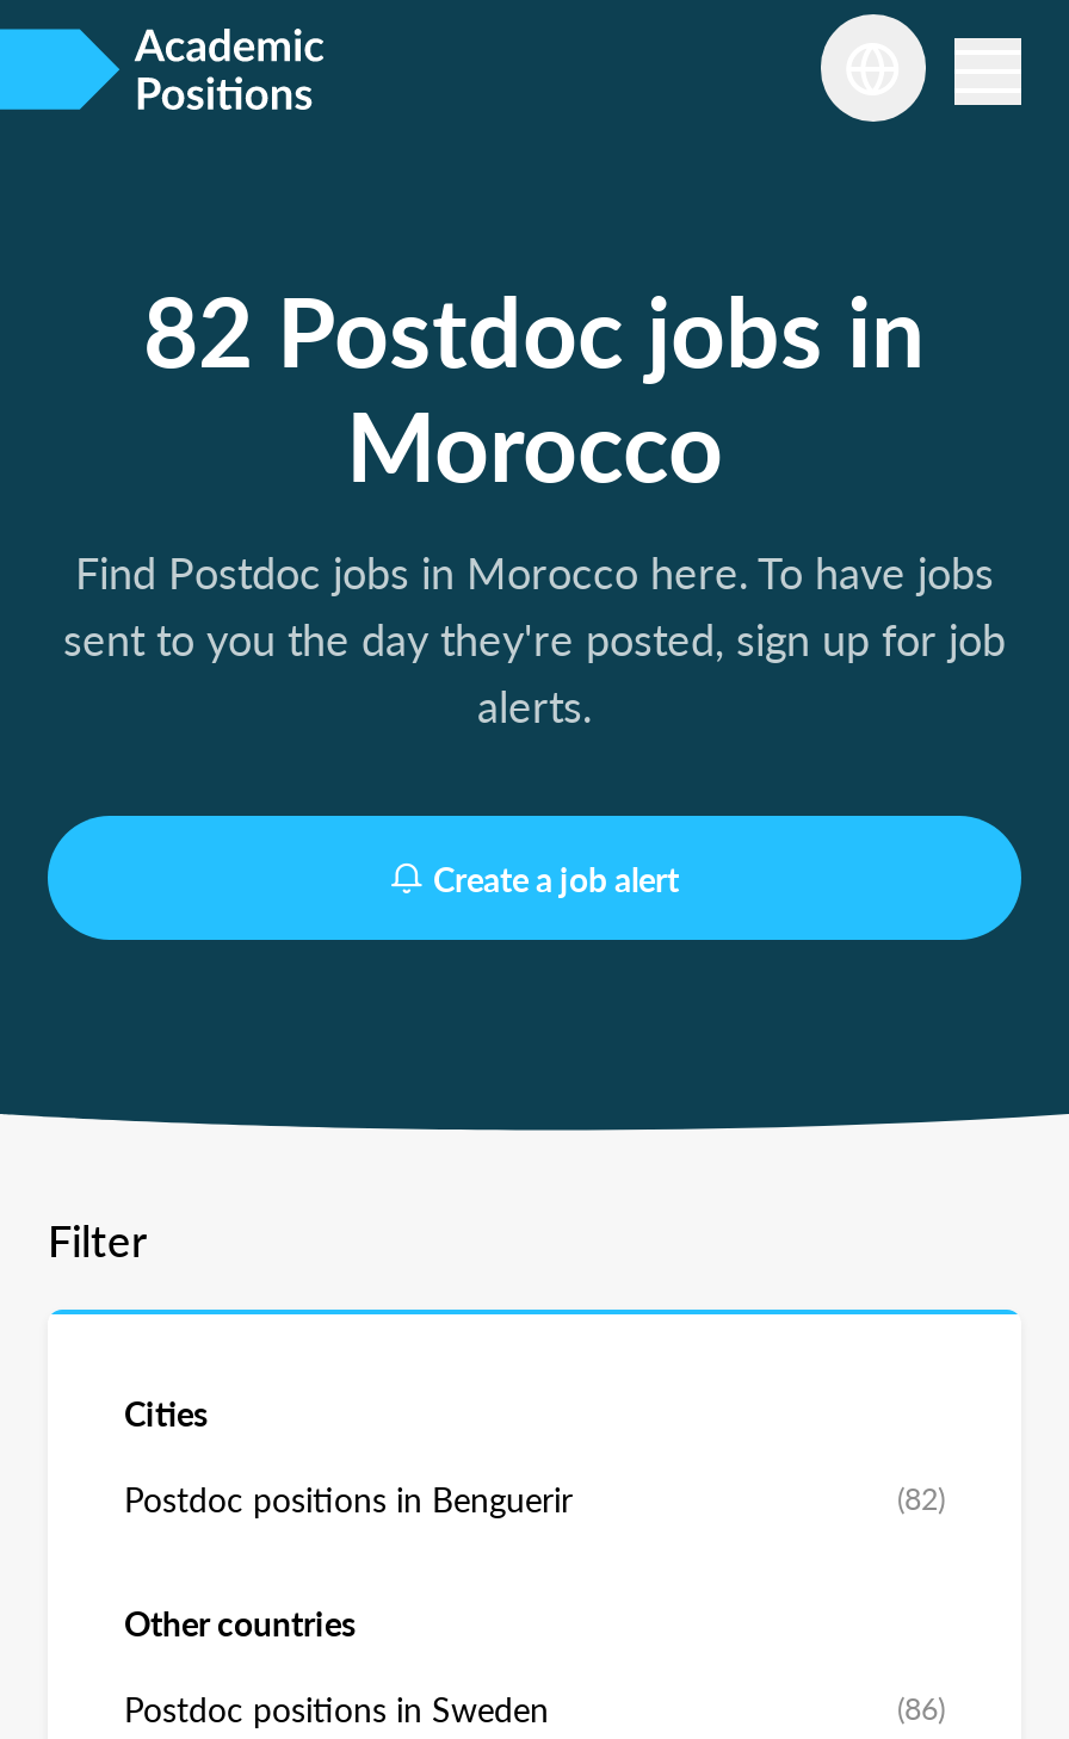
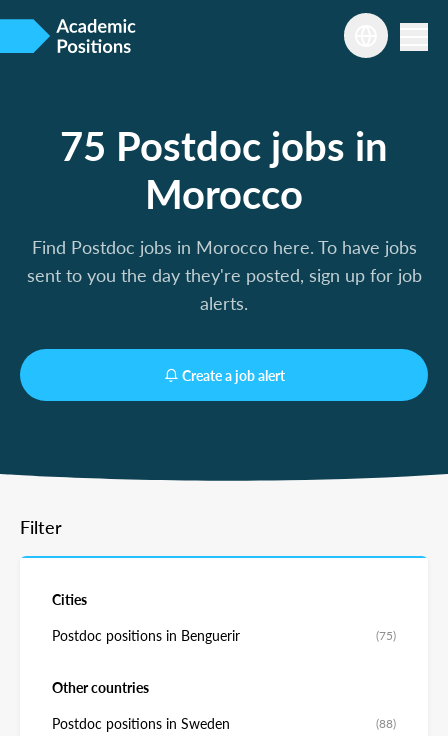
[143,260,926,396] 82 Postdoc jobs in -> [60,116,388,173] 75 Postdoc jobs in
[897,1477,945,1520] (82) -> [376,626,396,644] (75)
[897,1687,945,1729] (86) -> [376,714,396,732] (88)

